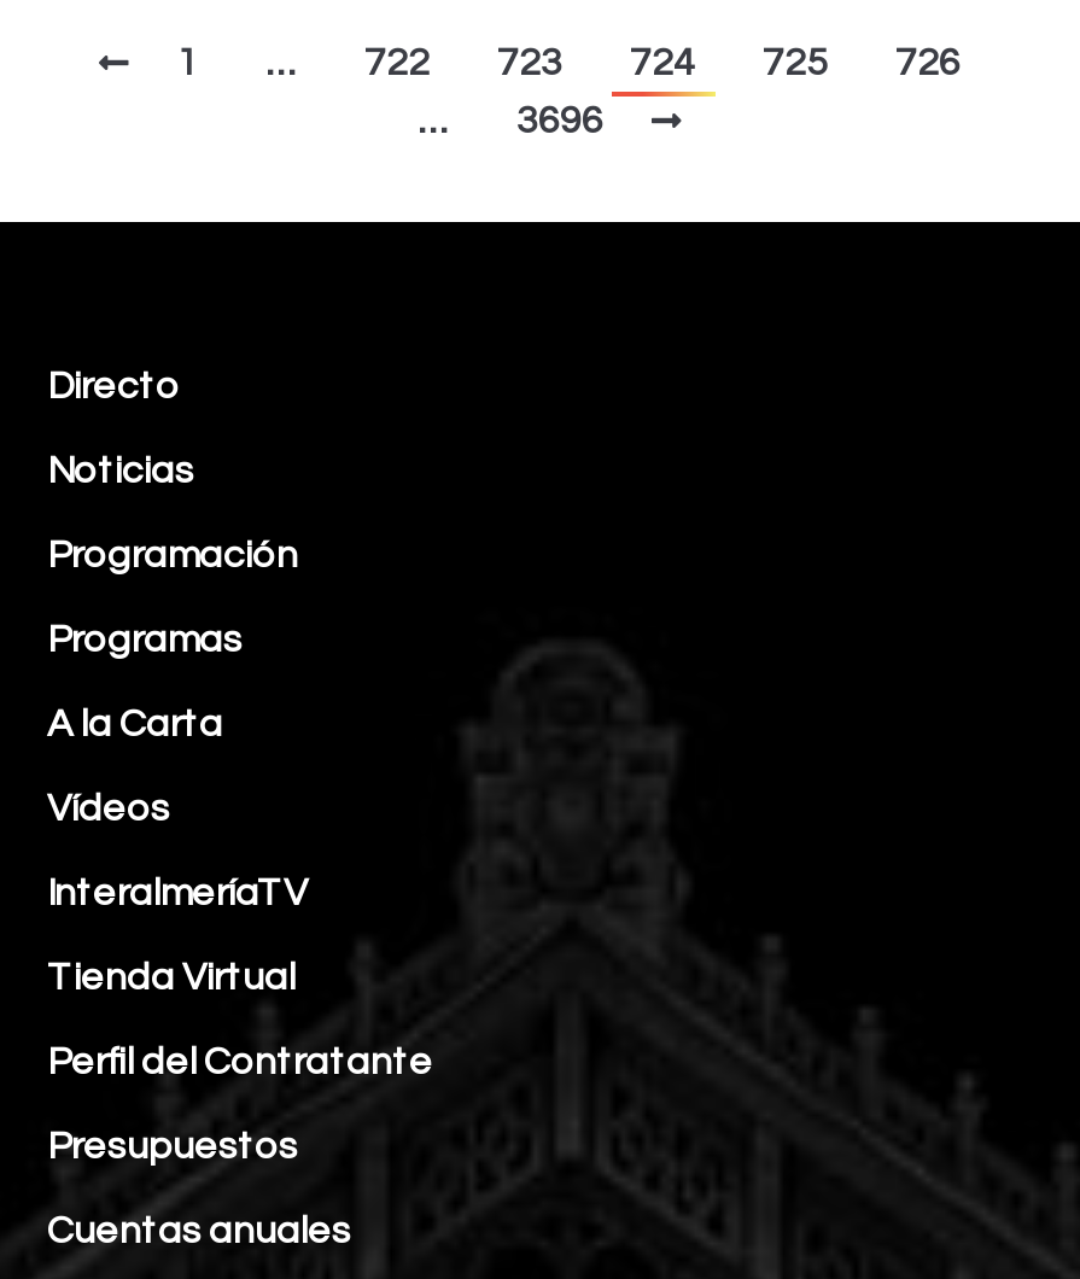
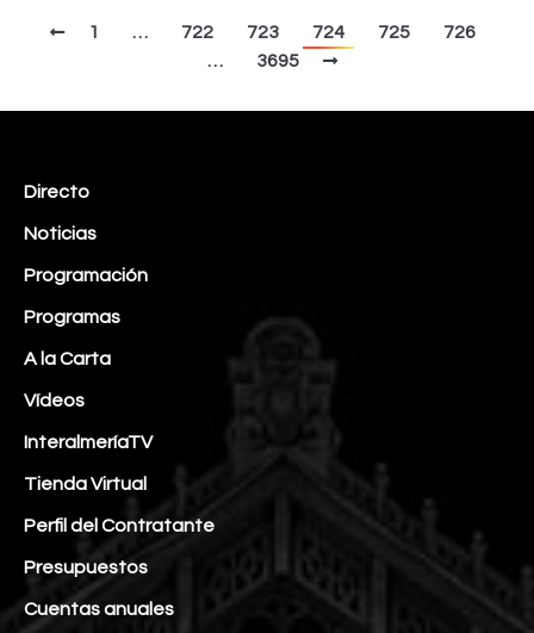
[516,102,603,140] 3696 -> [256,51,299,70] 3695

